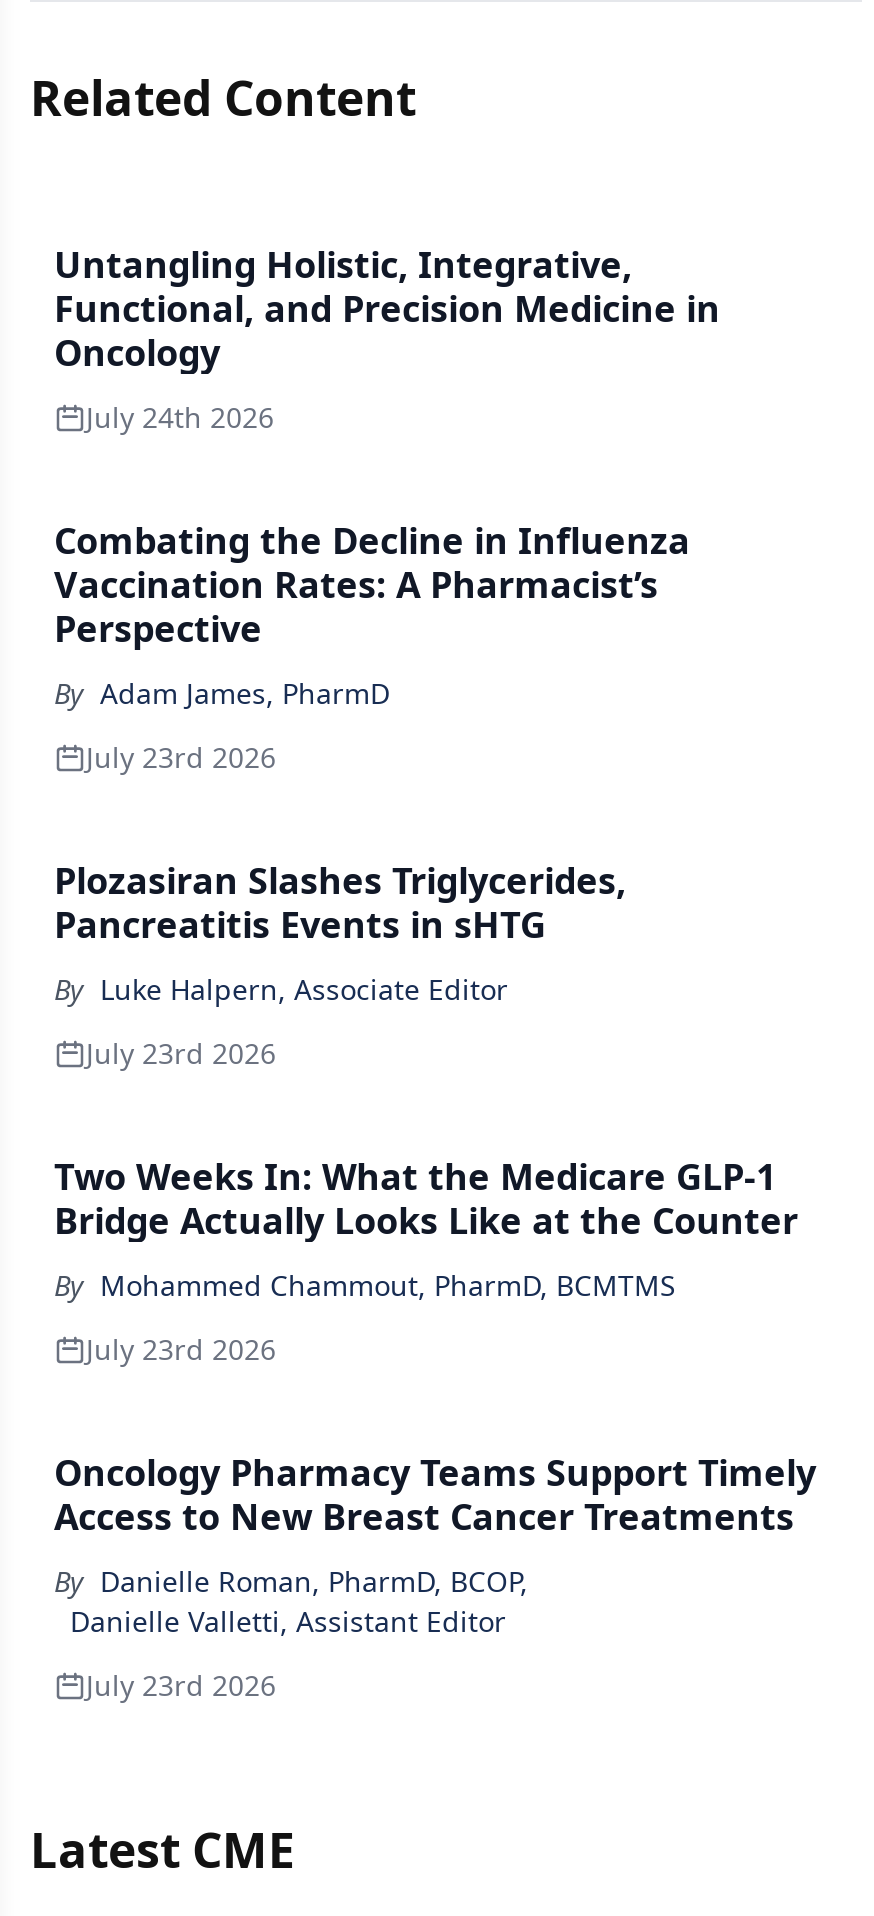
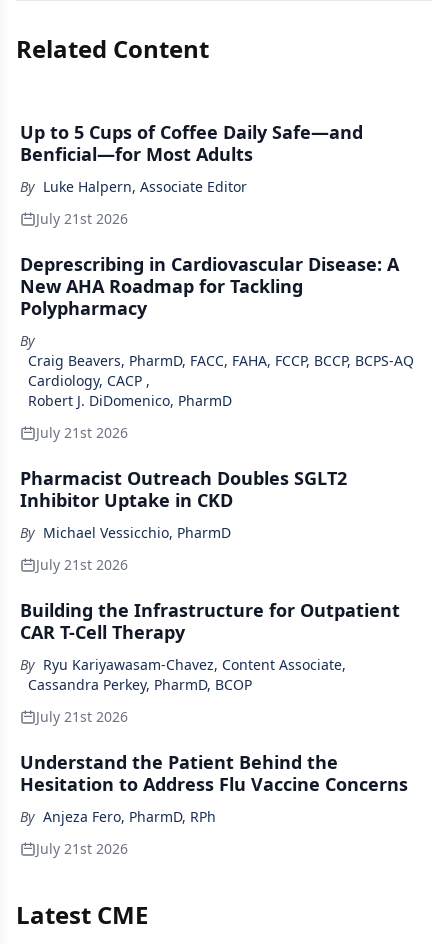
[54,240,720,948] Untangling Holistic, Integrative, | Functional, and Precision Medicine in | Oncology | July 24th 2026 | Combating the Decline in Influenza | Vaccination Rates: A Pharmacist’s | Perspective | By Adam James, PharmD | July 23rd 2026 | Plozasiran Slashes Triglycerides, | Pancreatitis Events in sHTG -> [20,120,363,166] Up to 5 Cups of Coffee Daily Safe—and | Benficial—for Most Adults
moved [54,970,508,1008] -> [20,177,247,196]: By Luke Halpern, Associate Editor
[54,1034,816,1704] July 23rd 2026 | Two Weeks In: What the Medicare GLP-1 | Bridge Actually Looks Like at the Counter | By Mohammed Chammout, PharmD, BCMTMS | July 23rd 2026 | Oncology Pharmacy Teams Support Timely | Access to New Breast Cancer Treatments | By Danielle Roman, PharmD, BCOP, | Danielle Valletti, Assistant Editor | July 23rd 2026 -> [20,209,414,858] July 21st 2026 | Deprescribing in Cardiovascular Disease: A | New AHA Roadmap for Tackling | Polypharmacy | By | Craig Beavers, PharmD, FACC, FAHA, FCCP, BCCP, BCPS-AQ | Cardiology, CACP, | Robert J. DiDomenico, PharmD | July 21st 2026 | Pharmacist Outreach Doubles SGLT2 | Inhibitor Uptake in CKD | By Michael Vessicchio, PharmD | July 21st 2026 | Building the Infrastructure for Outpatient | CAR T-Cell Therapy | By Ryu Kariyawasam-Chavez, Content Associate, | Cassandra Perkey, PharmD, BCOP | July 21st 2026 | Understand the Patient Behind the | Hesitation to Address Flu Vaccine Concerns | By Anjeza Fero, PharmD, RPh | July 21st 2026

